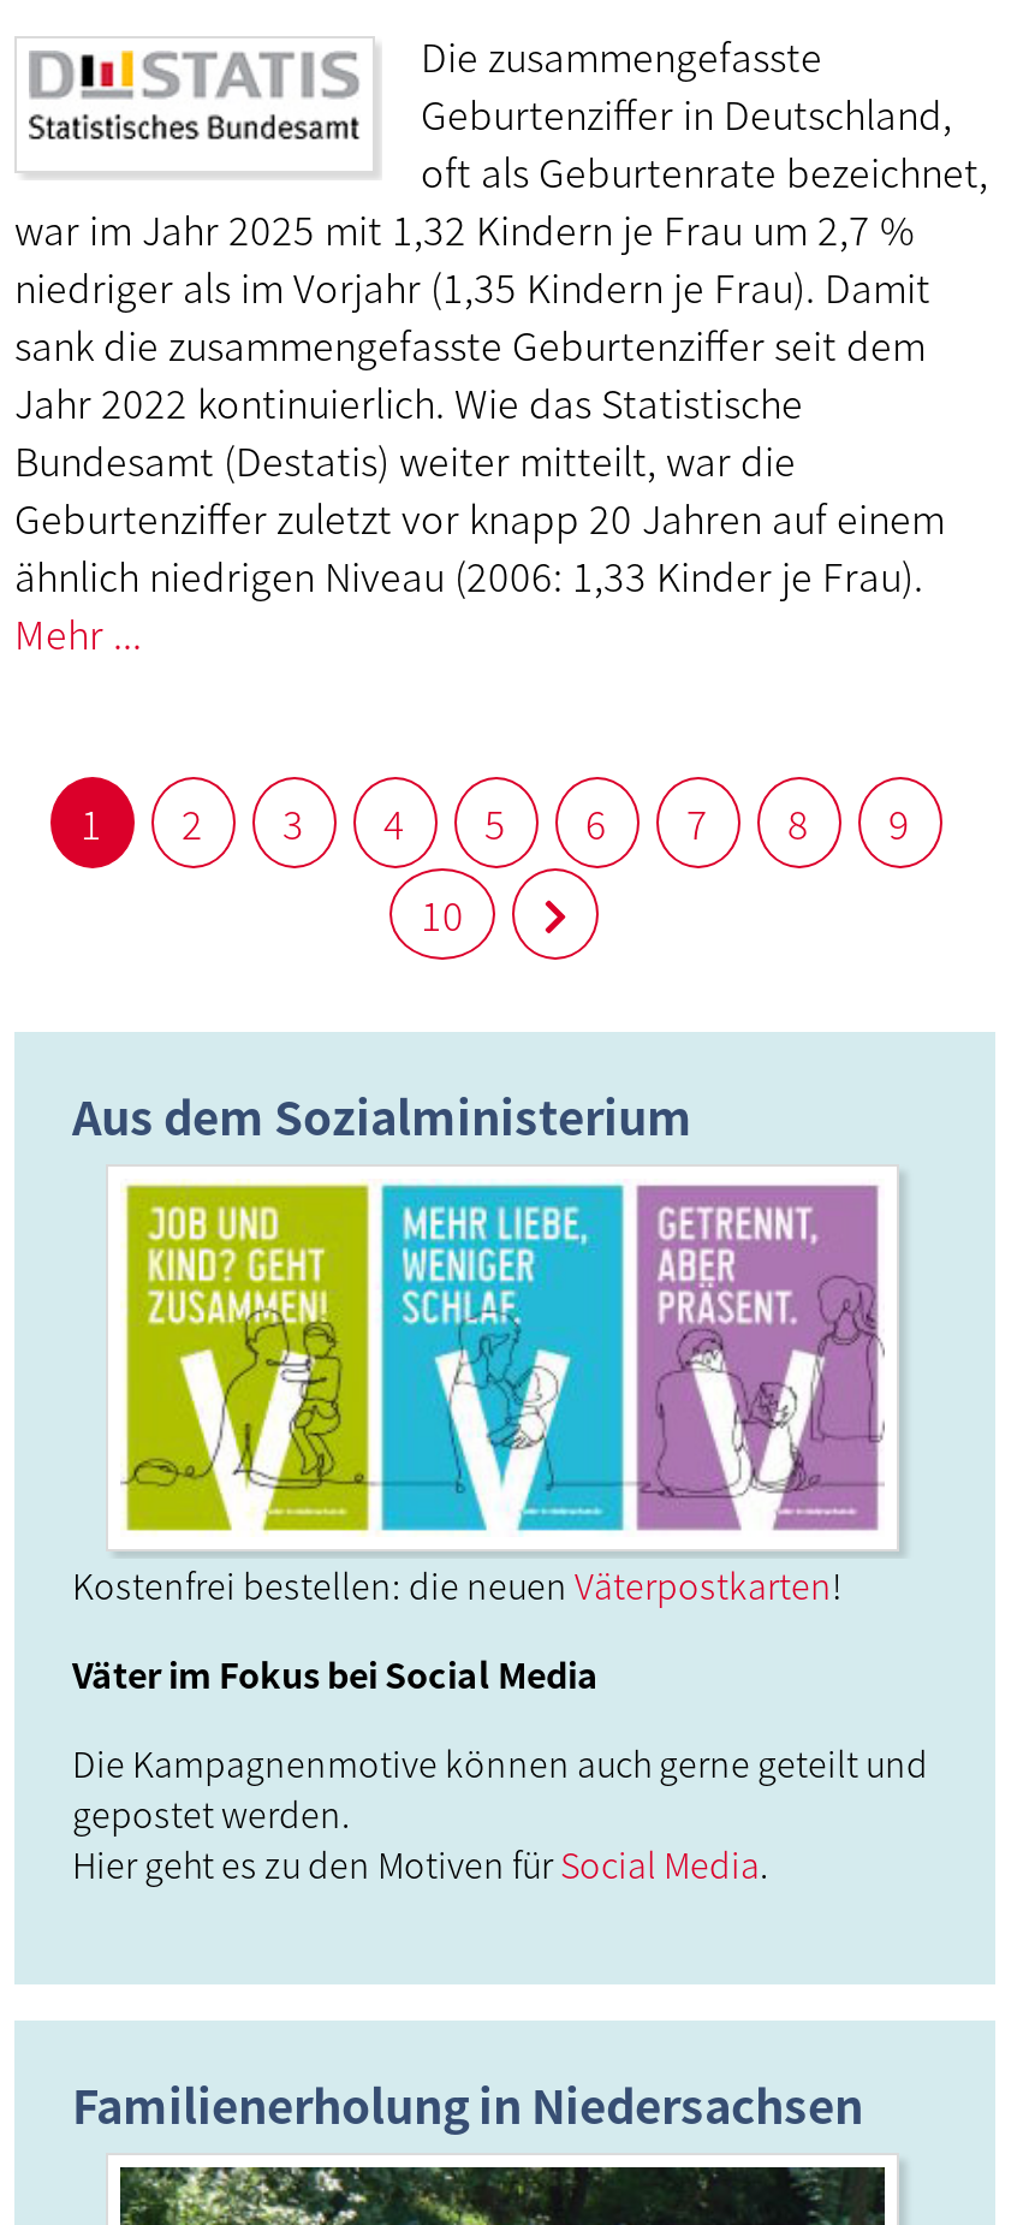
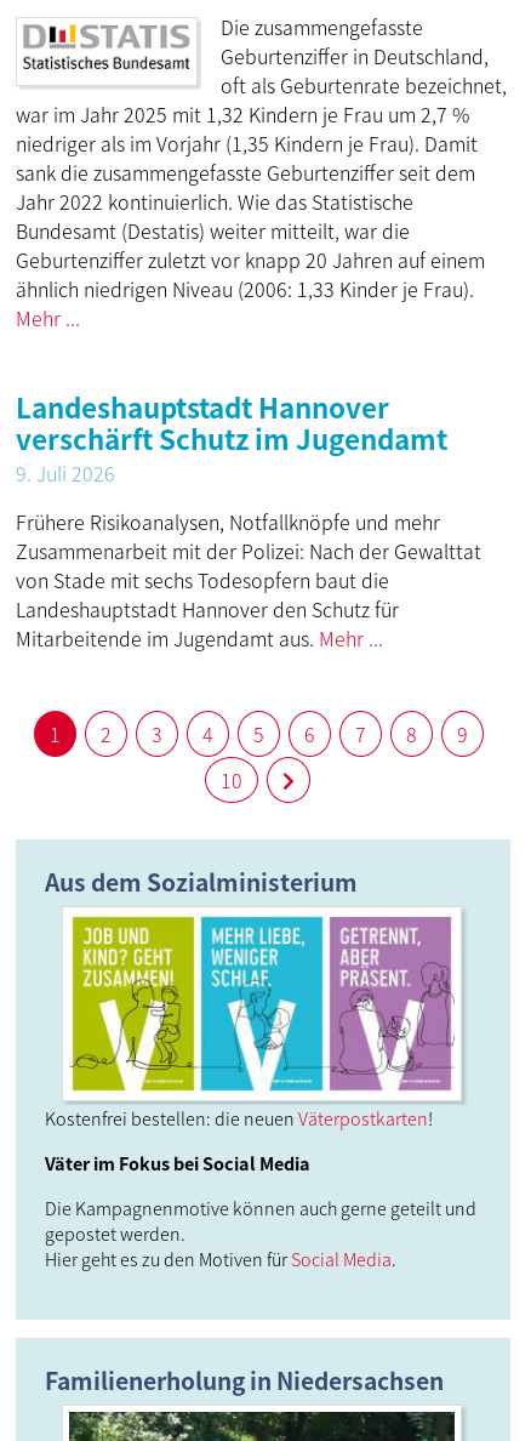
none -> [16,387,481,653] Landeshauptstadt Hannover | verschärft Schutz im Jugendamt | 9. Juli 2026 | Frühere Risikoanalysen, Notfallknöpfe und mehr | Zusammenarbeit mit der Polizei: Nach der Gewalttat | von Stade mit sechs Todesopfern baut die | Landeshauptstadt Hannover den Schutz für | Mitarbeitende im Jugendamt aus. Mehr ...

